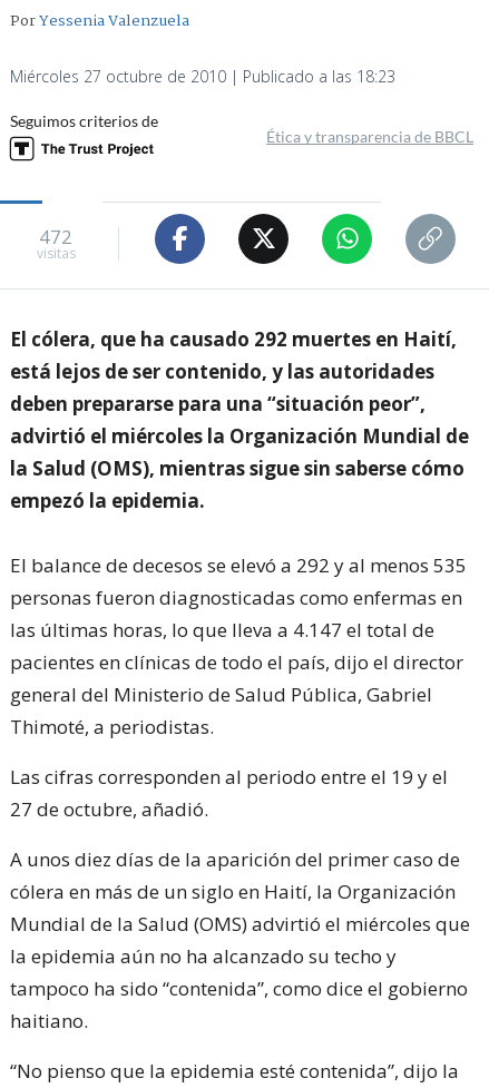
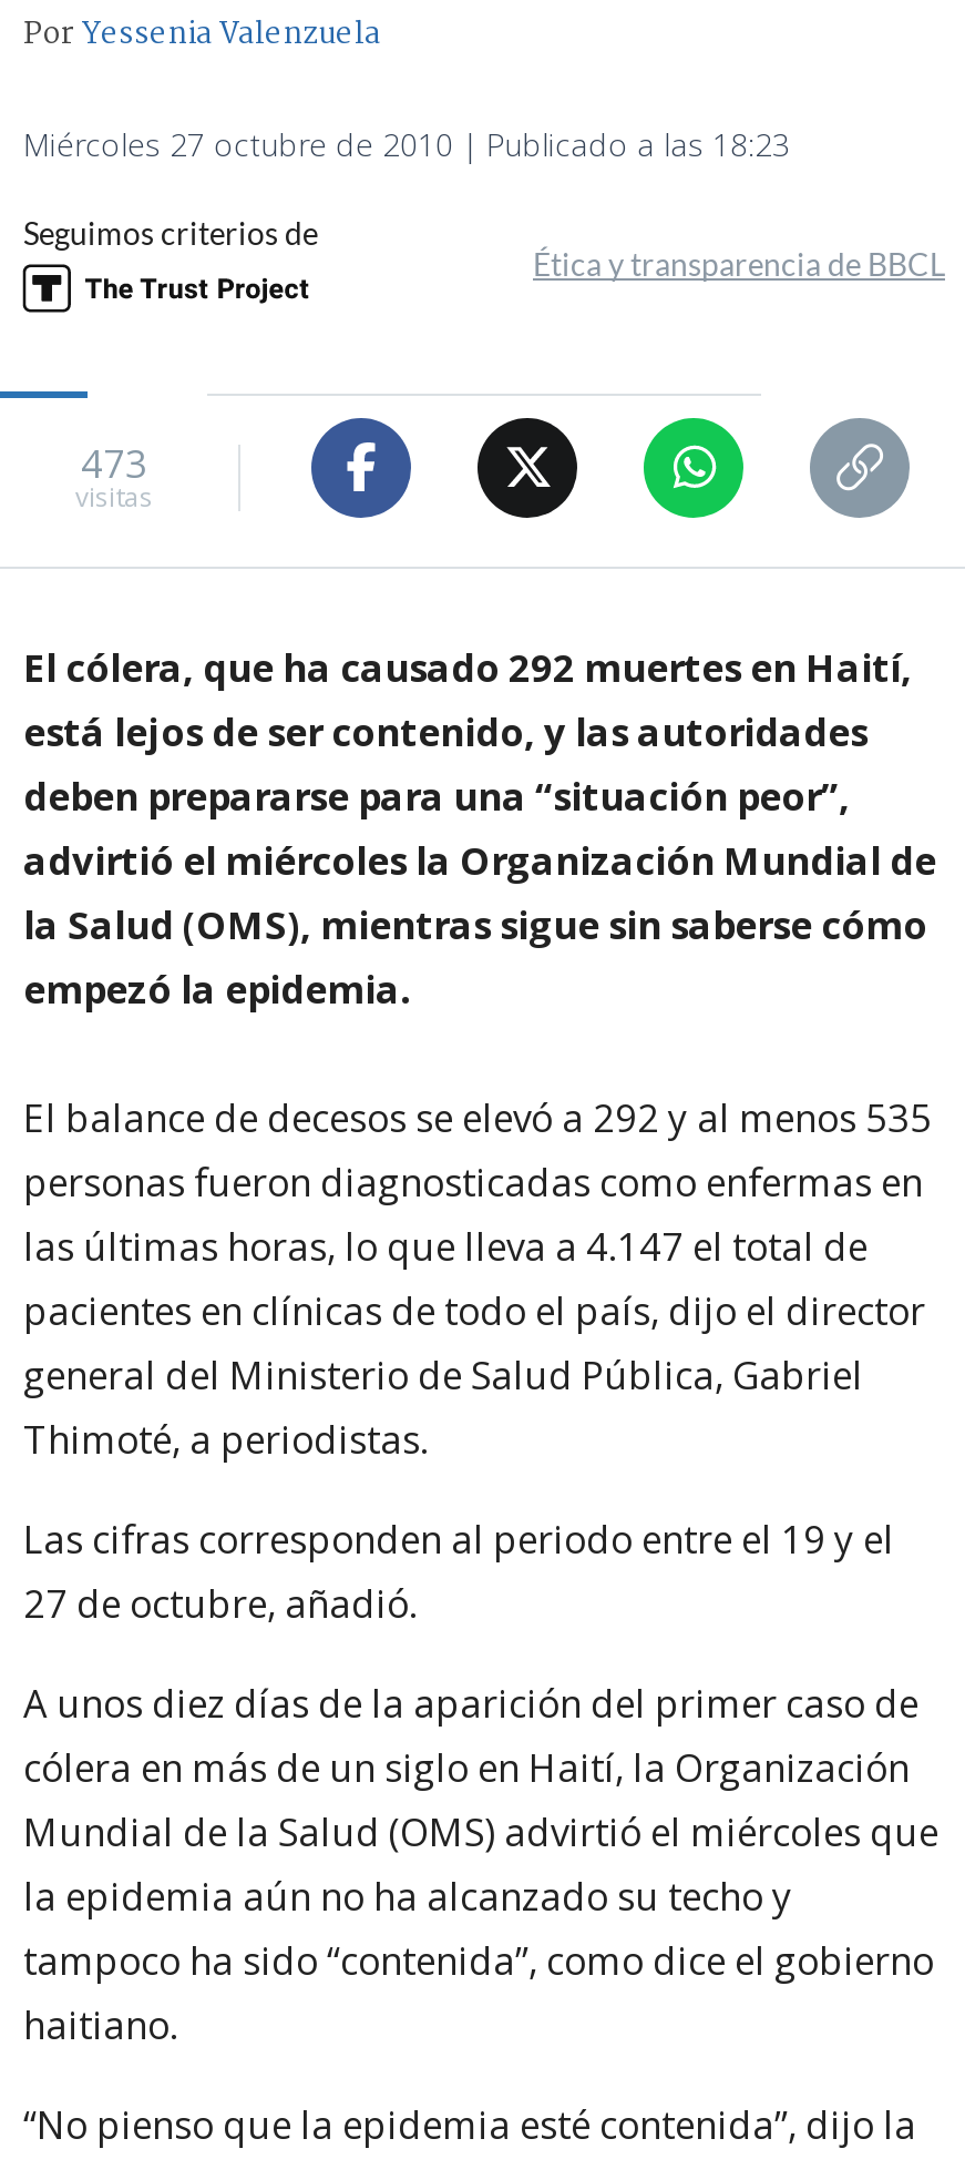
[39,224,72,250] 472 -> [81,439,147,490] 473

